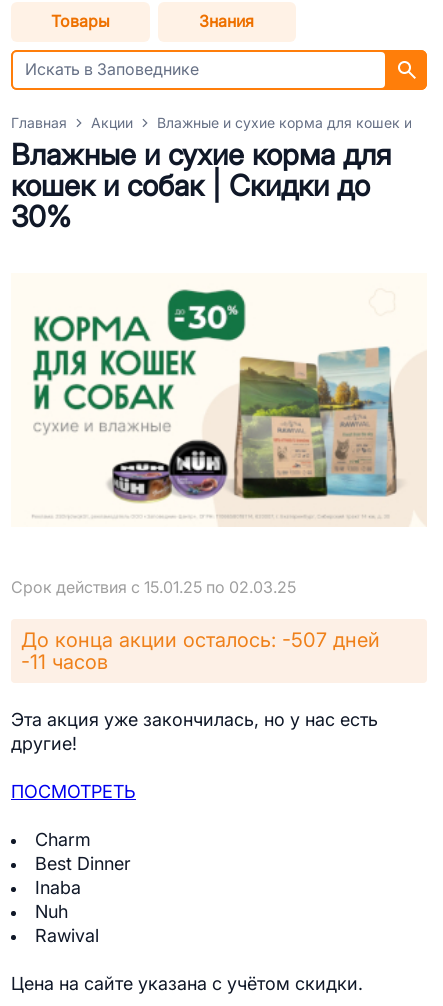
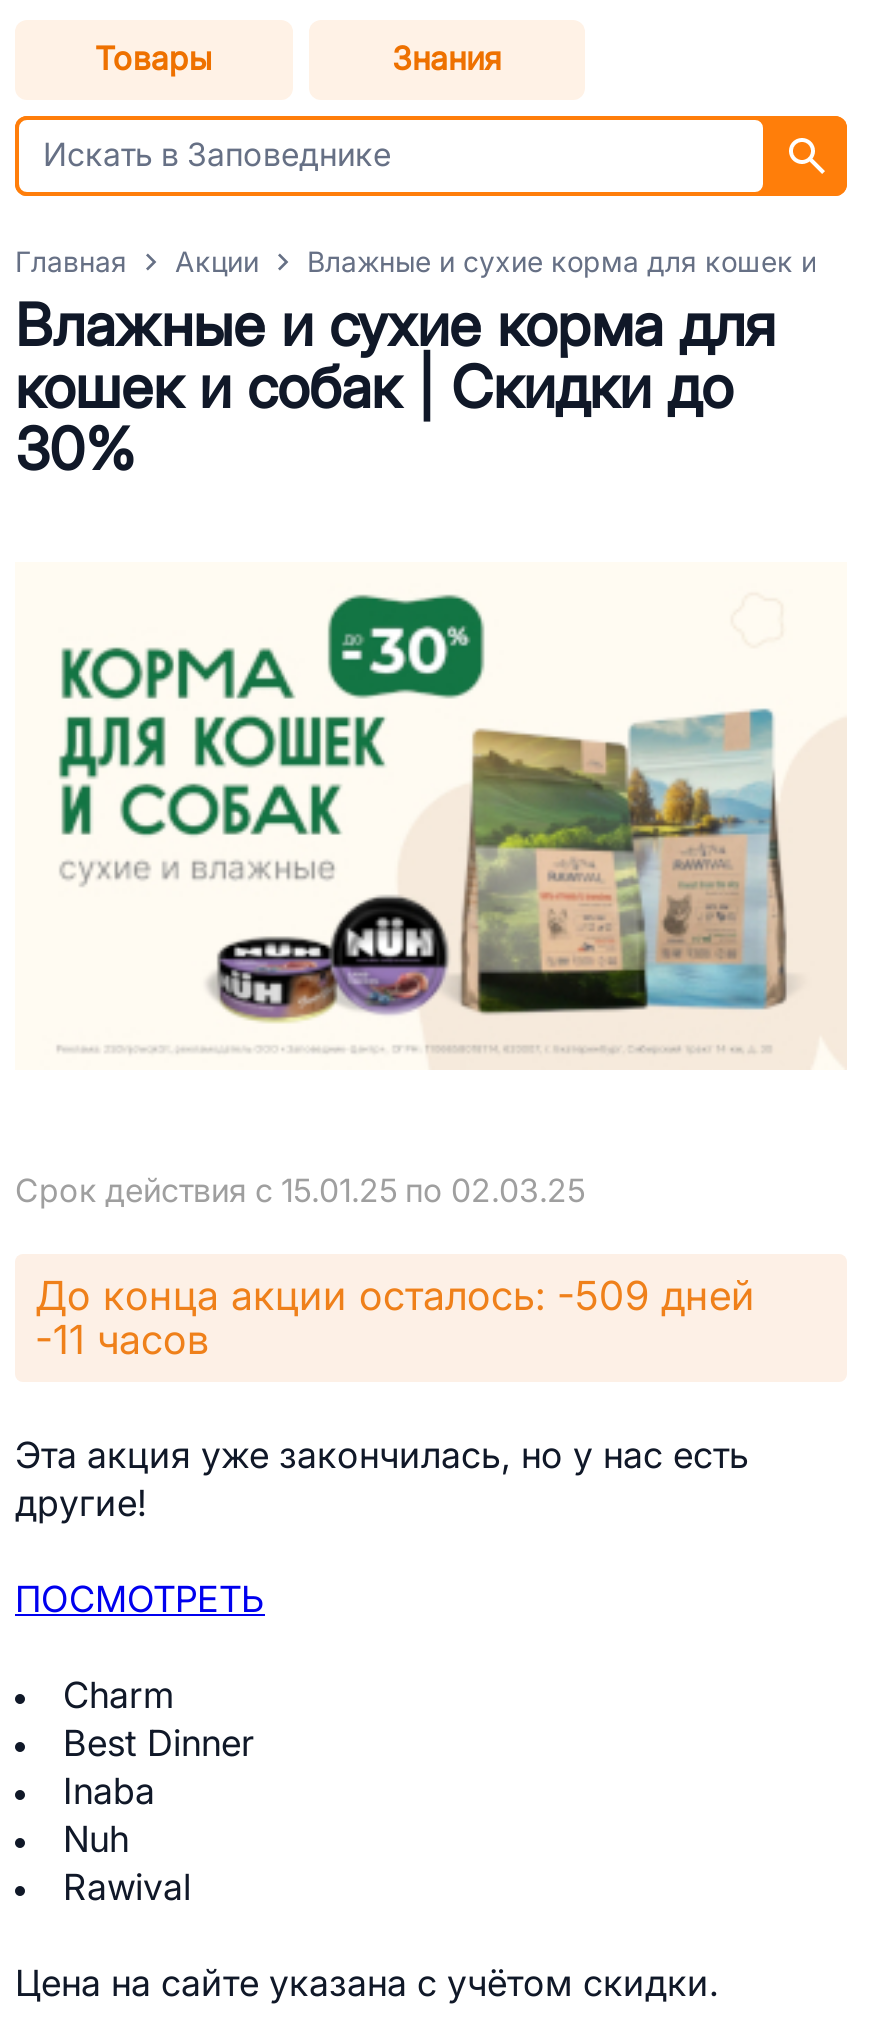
[21,629,380,651] До конца акции осталось: -507 дней -> [35,1274,755,1318] До конца акции осталось: -509 дней

